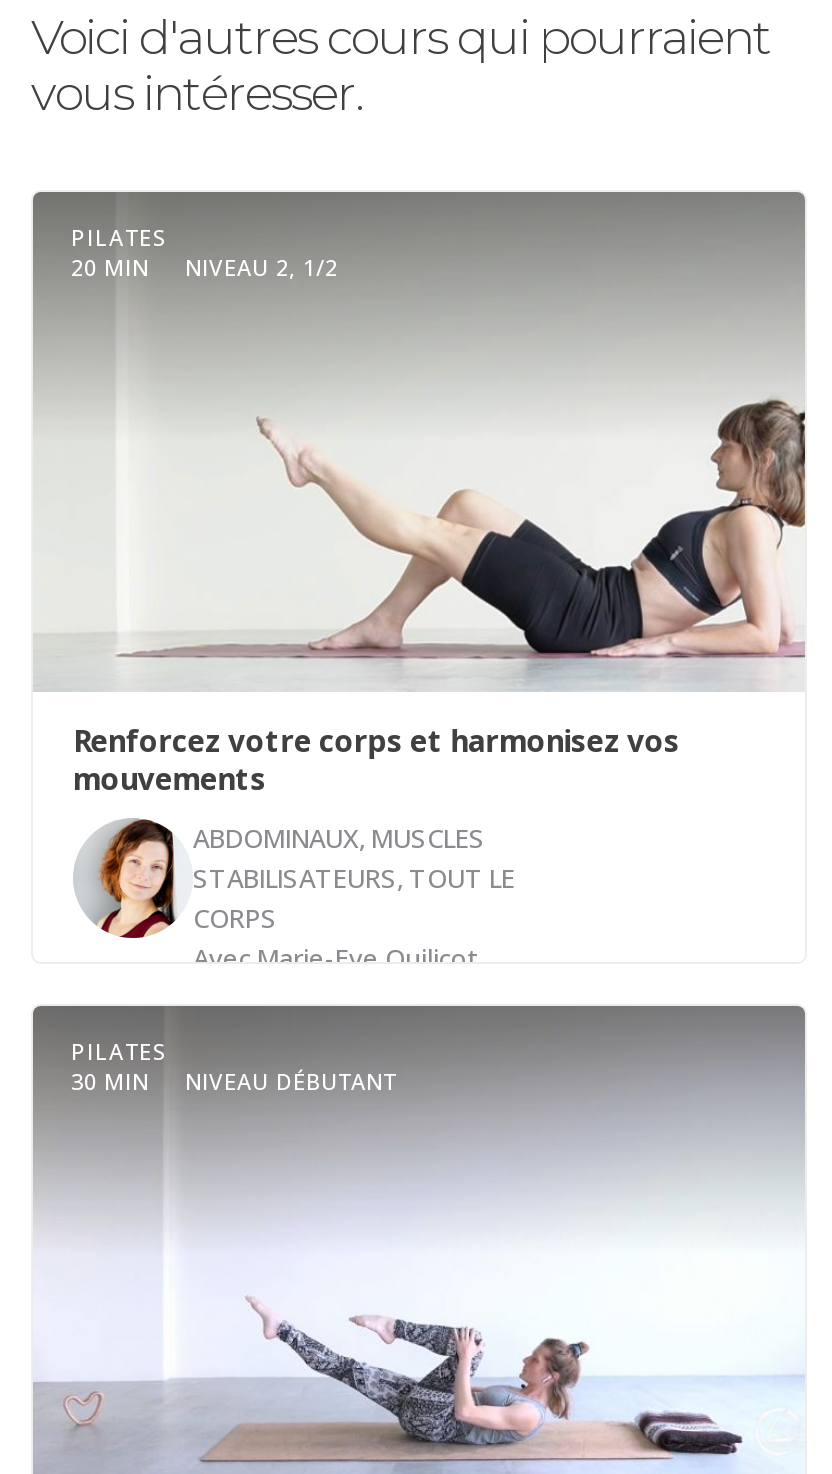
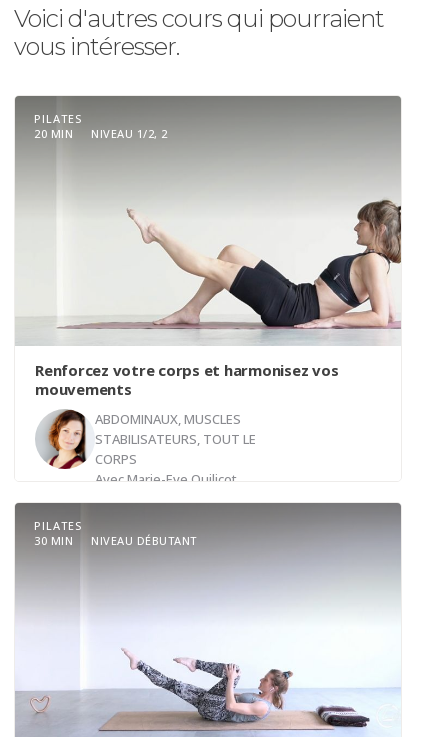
[71,253,338,283] 20 MIN NIVEAU 2, 1/2 -> [34,126,167,141] 20 MIN NIVEAU 1/2, 2

